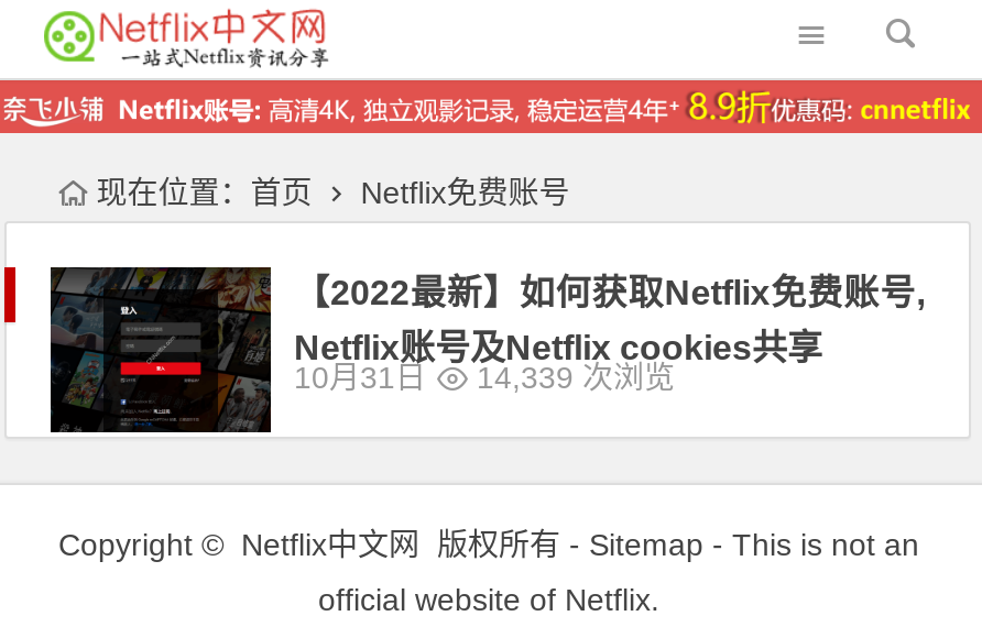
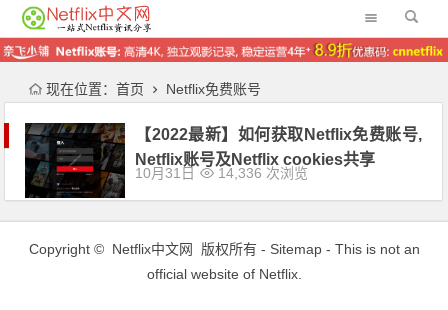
[294,360,675,395] 10月31日 14,339 次浏览 -> [135,165,308,181] 10月31日 14,336 次浏览

